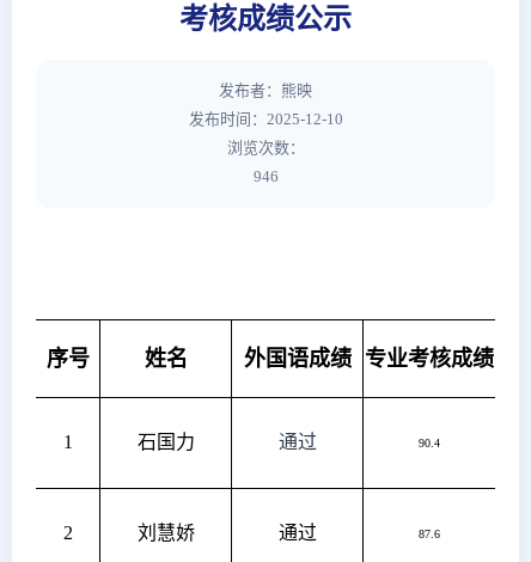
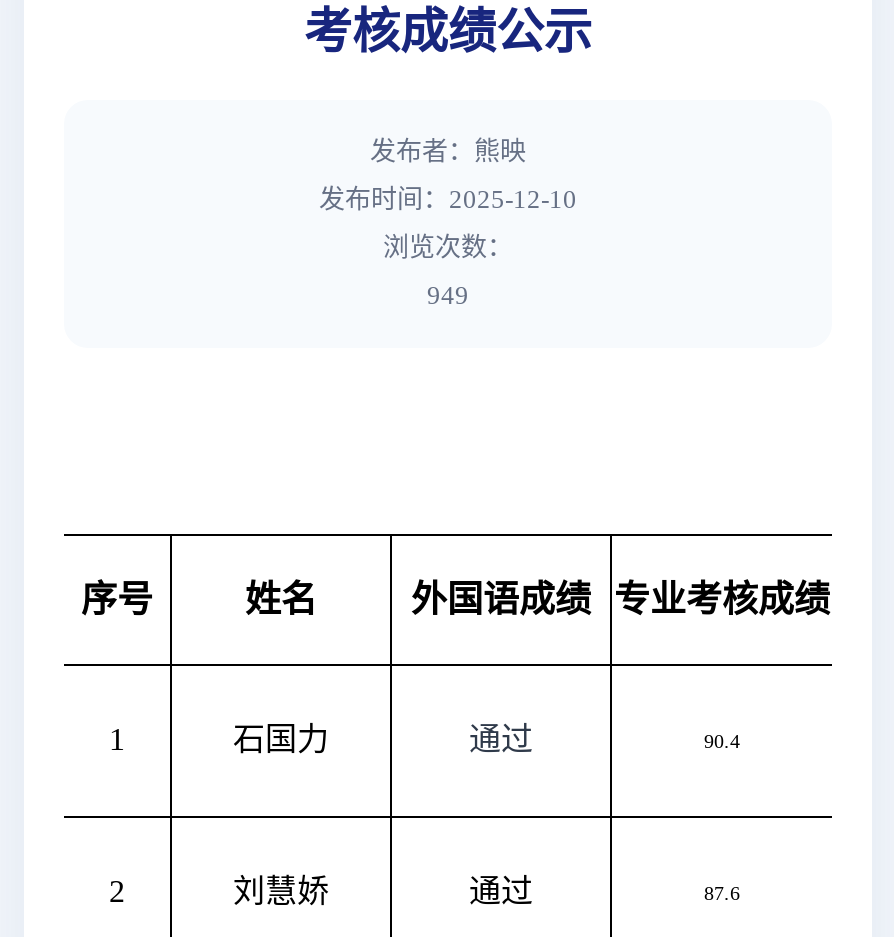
[253,167,278,185] 946 -> [427,280,469,310] 949

